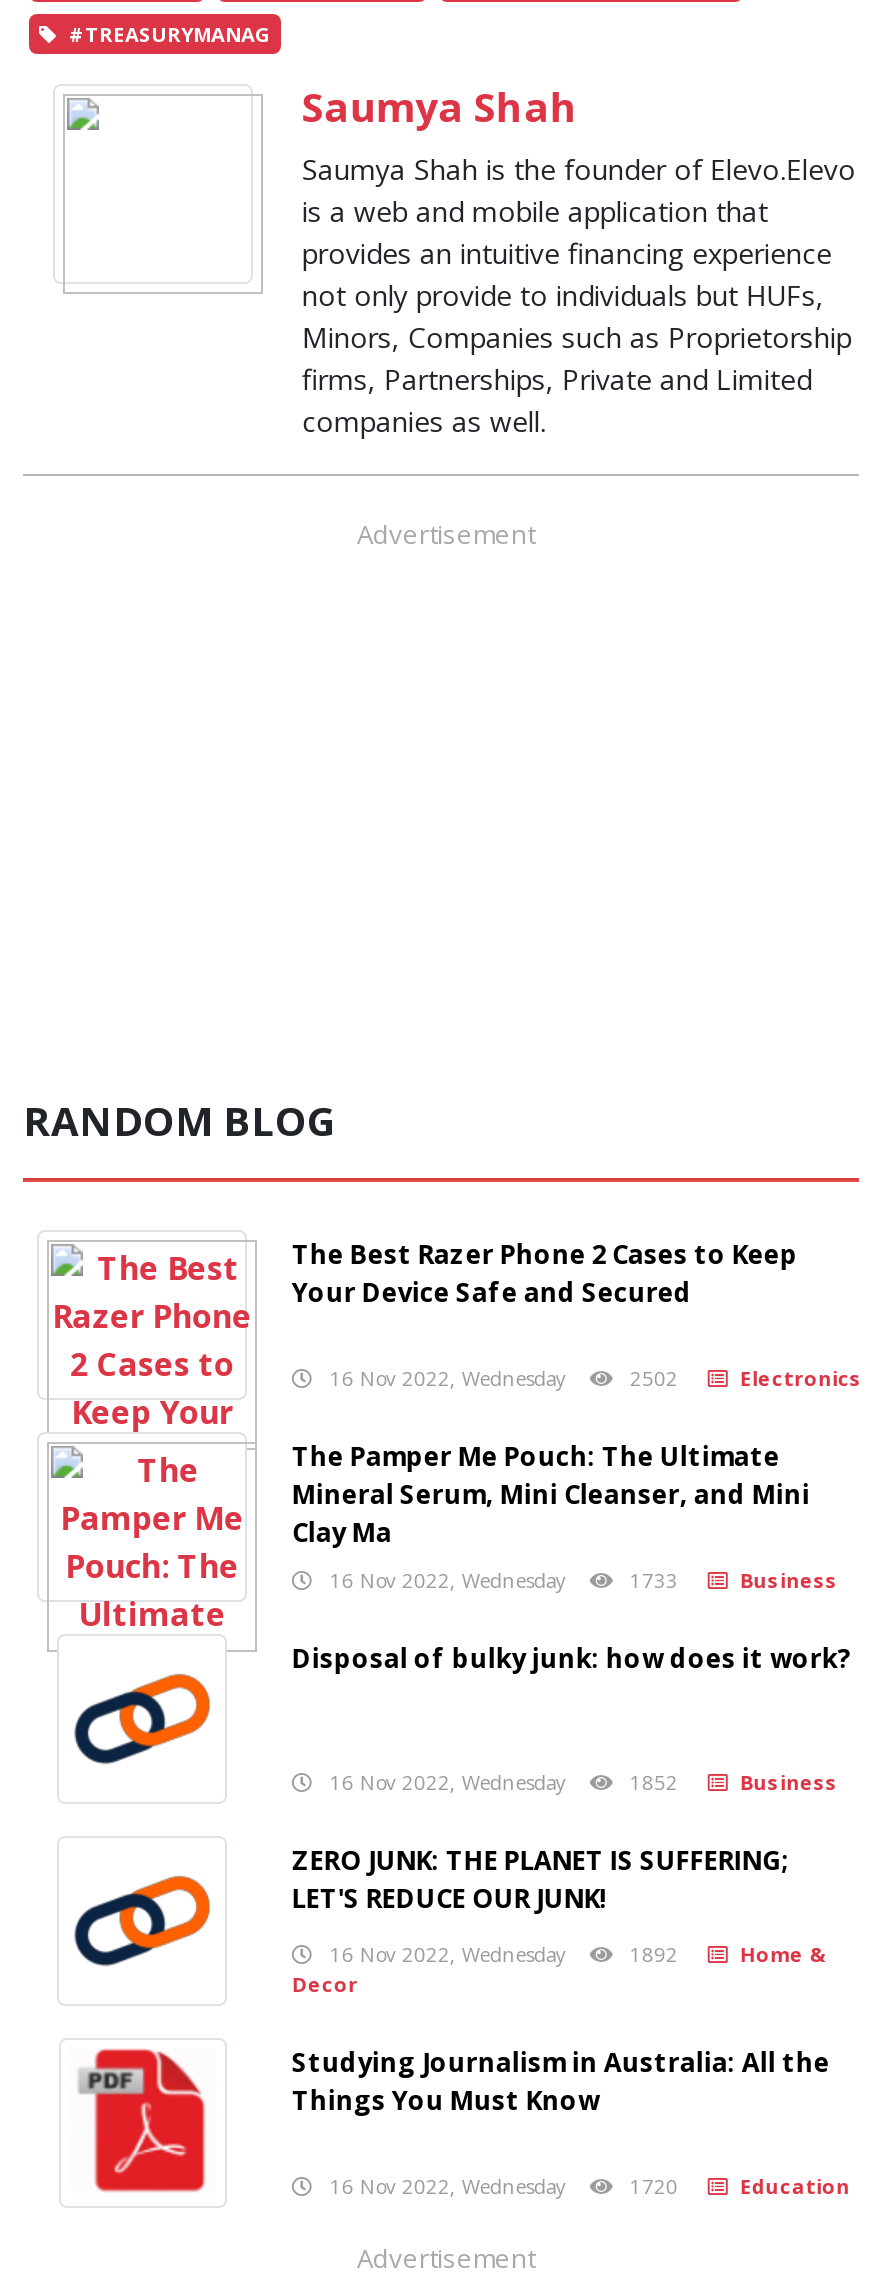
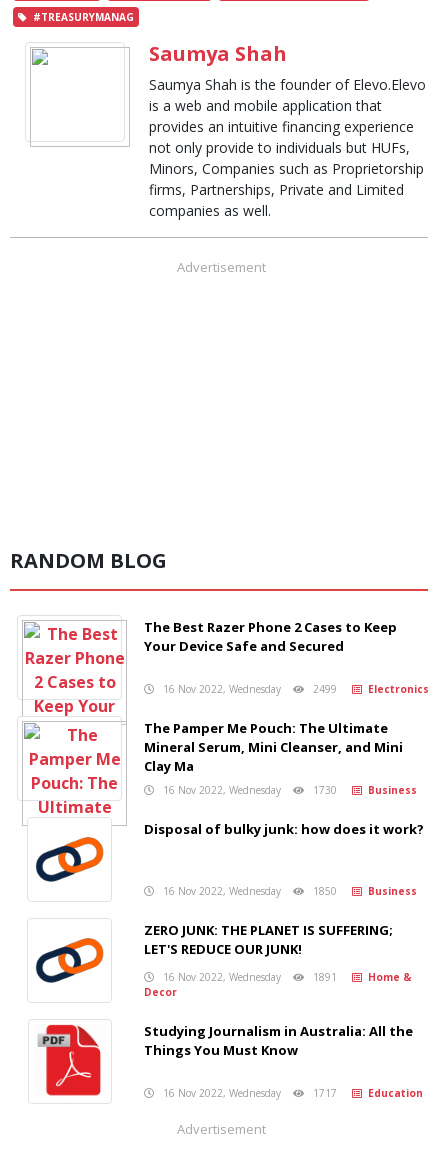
[312,1364,862,1392] 16 Nov 2022, Wednesday 2502 Electronics -> [154,682,429,696] 16 Nov 2022, Wednesday 2499 Electronics
[312,1566,838,1594] 16 Nov 2022, Wednesday 1733 Business -> [154,783,417,797] 16 Nov 2022, Wednesday 1730 Business
[312,1768,838,1796] 16 Nov 2022, Wednesday 1852 Business -> [154,884,417,898] 16 Nov 2022, Wednesday 1850 Business
[312,1940,826,1968] 16 Nov 2022, Wednesday 1892 Home & -> [154,970,411,984] 16 Nov 2022, Wednesday 1891 Home &
[312,2172,850,2200] 16 Nov 2022, Wednesday 1720 Education -> [154,1086,423,1100] 16 Nov 2022, Wednesday 1717 Education

